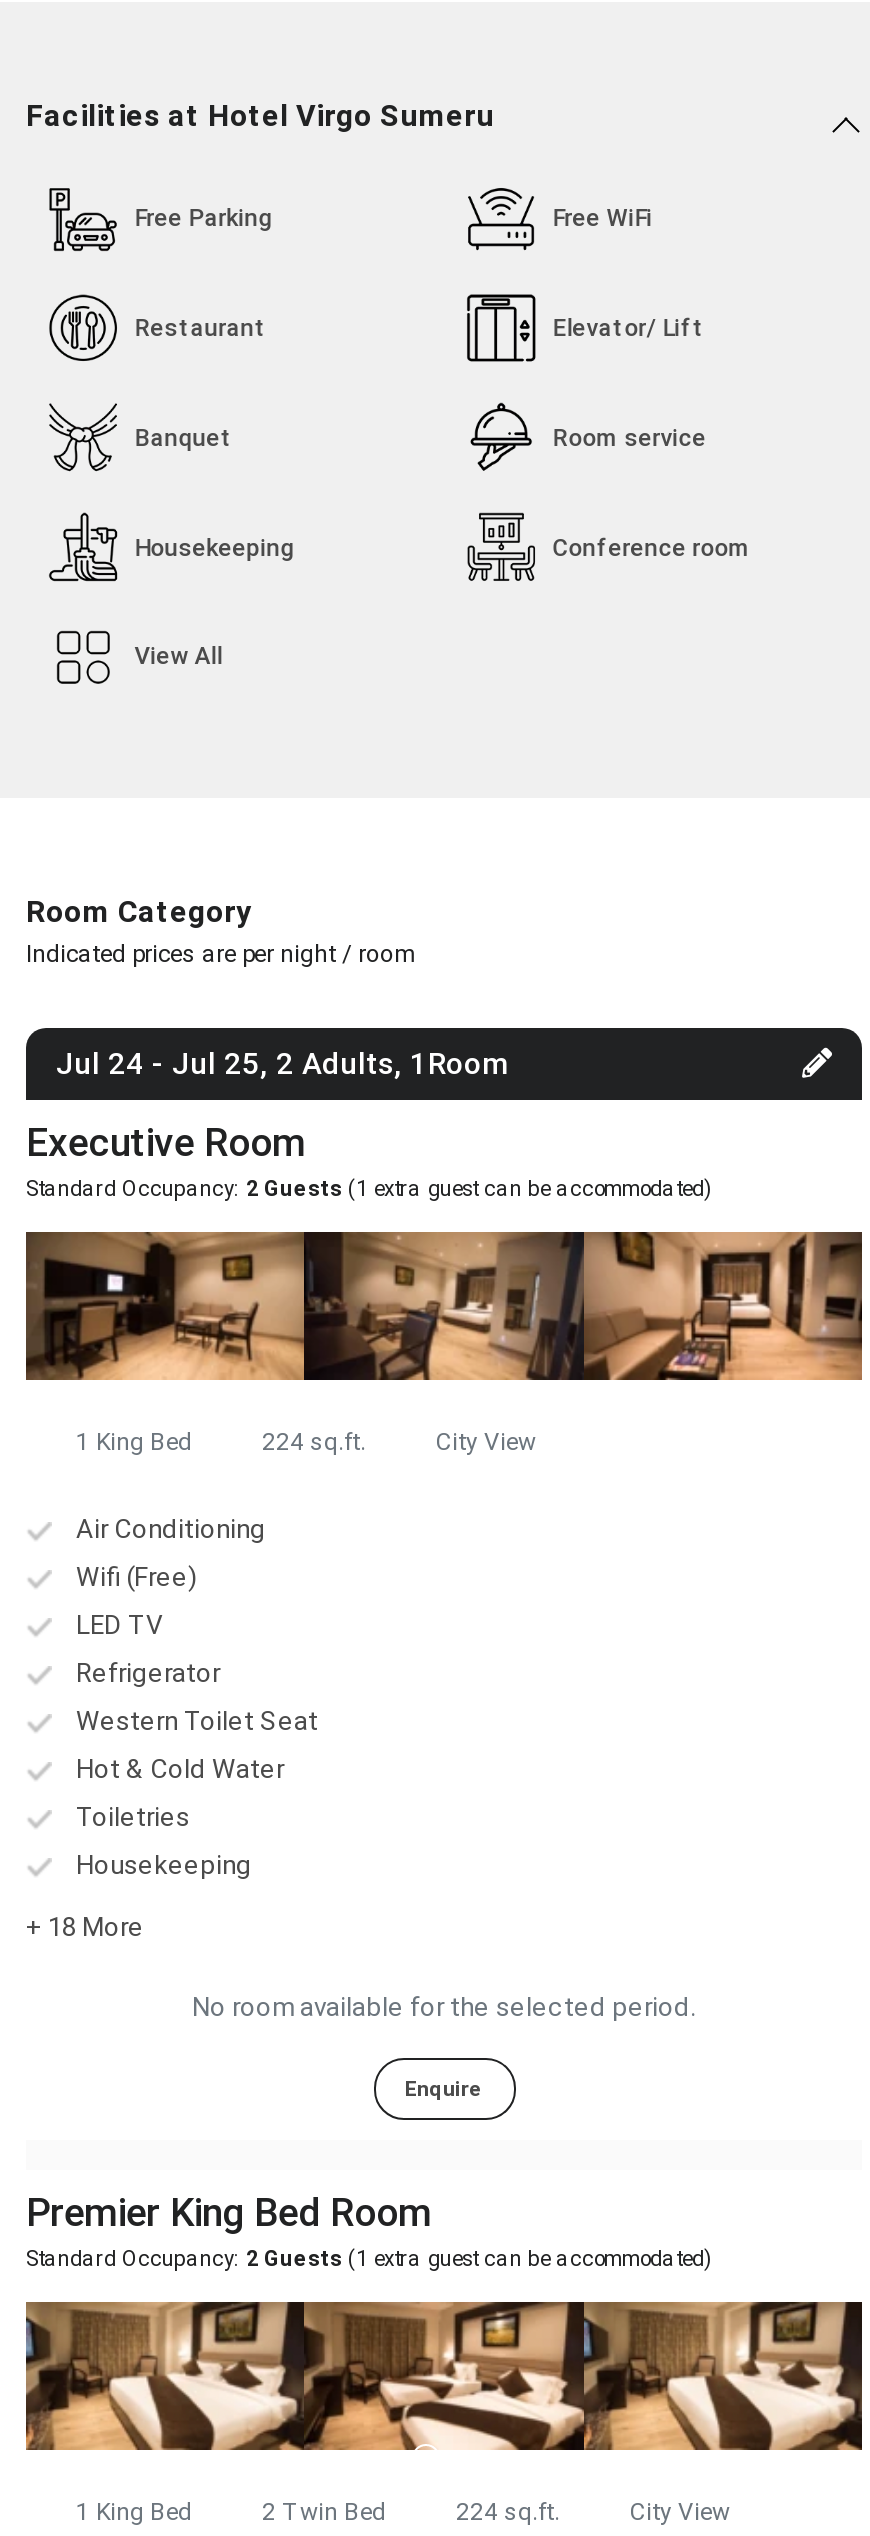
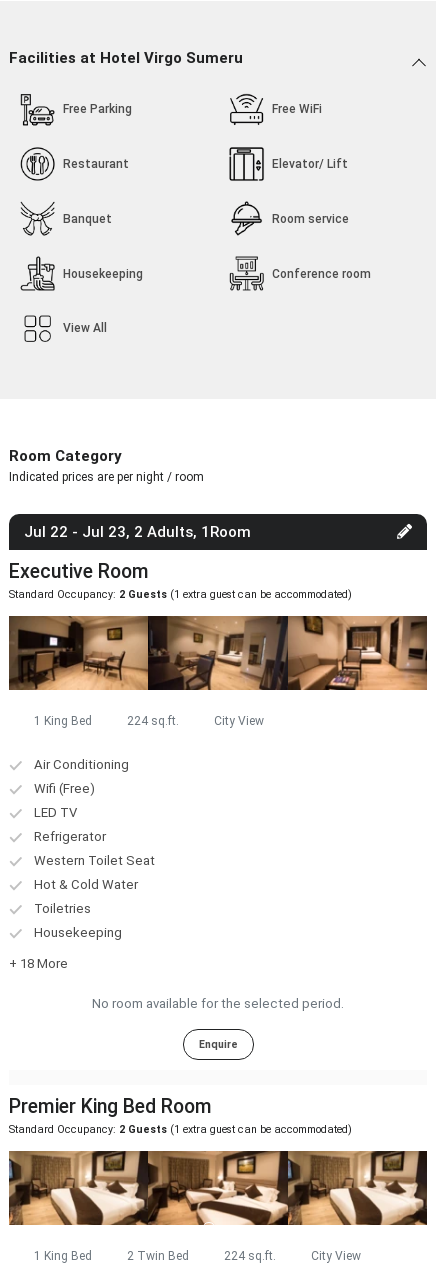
[56,1046,510,1082] Jul 24 - Jul 25, 2 Adults, 1Room -> [24,523,251,541] Jul 22 - Jul 23, 2 Adults, 1Room

